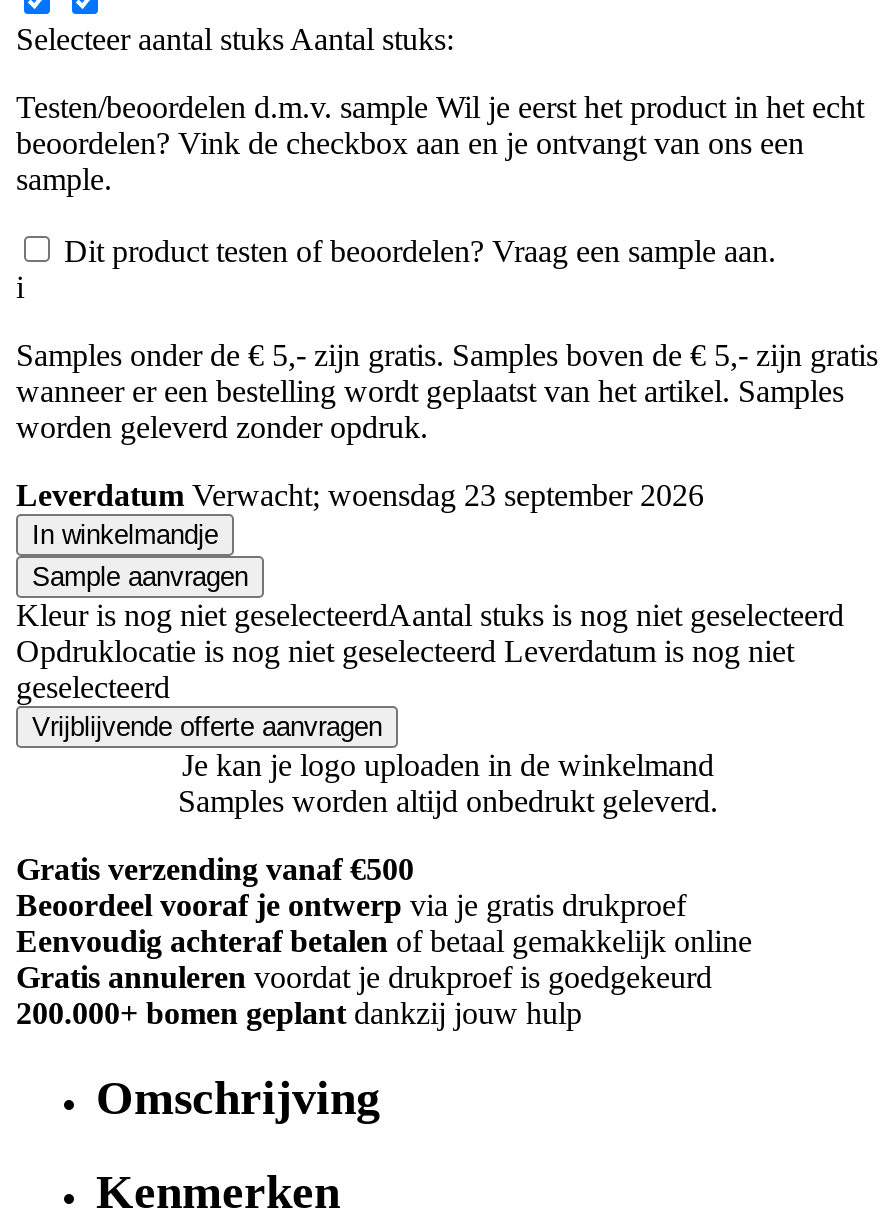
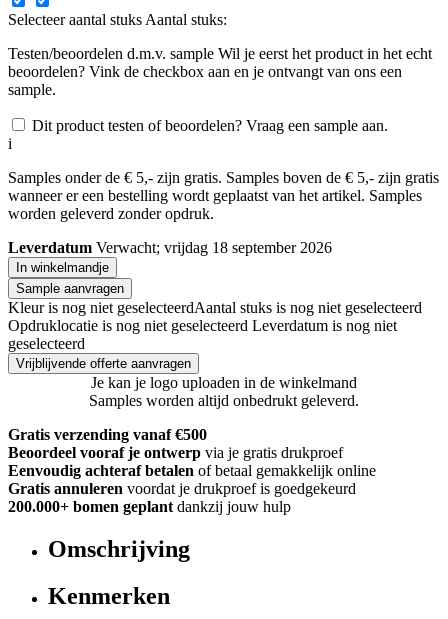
[16,478,704,512] Leverdatum Verwacht; woensdag 23 september 2026 -> [8,239,332,256] Leverdatum Verwacht; vrijdag 18 september 2026

